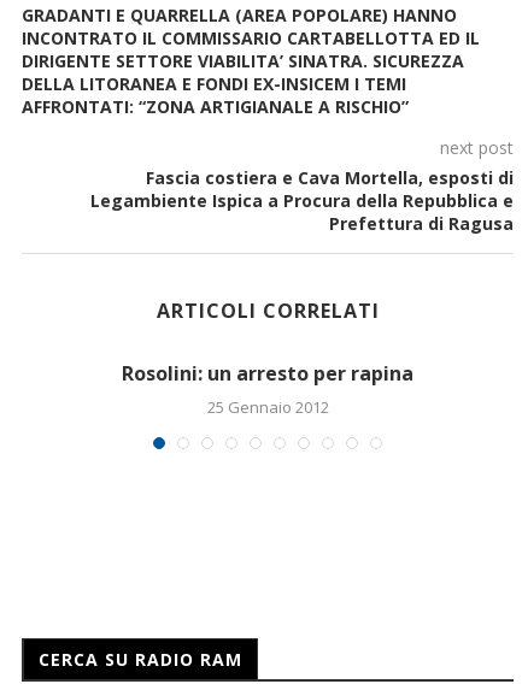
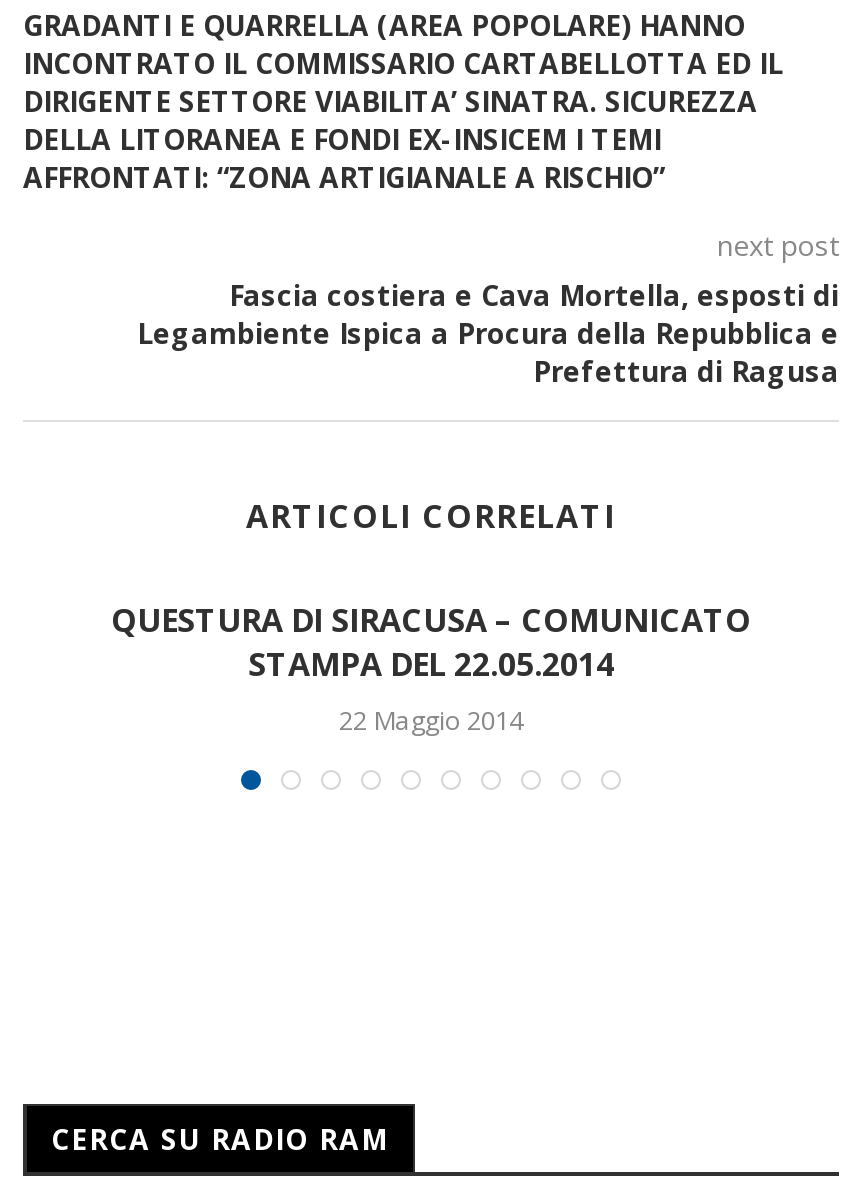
[122,360,413,418] Rosolini: un arresto per rapina | 25 Gennaio 2012 -> [111,598,751,738] QUESTURA DI SIRACUSA – COMUNICATO | STAMPA DEL 22.05.2014 | 22 Maggio 2014

